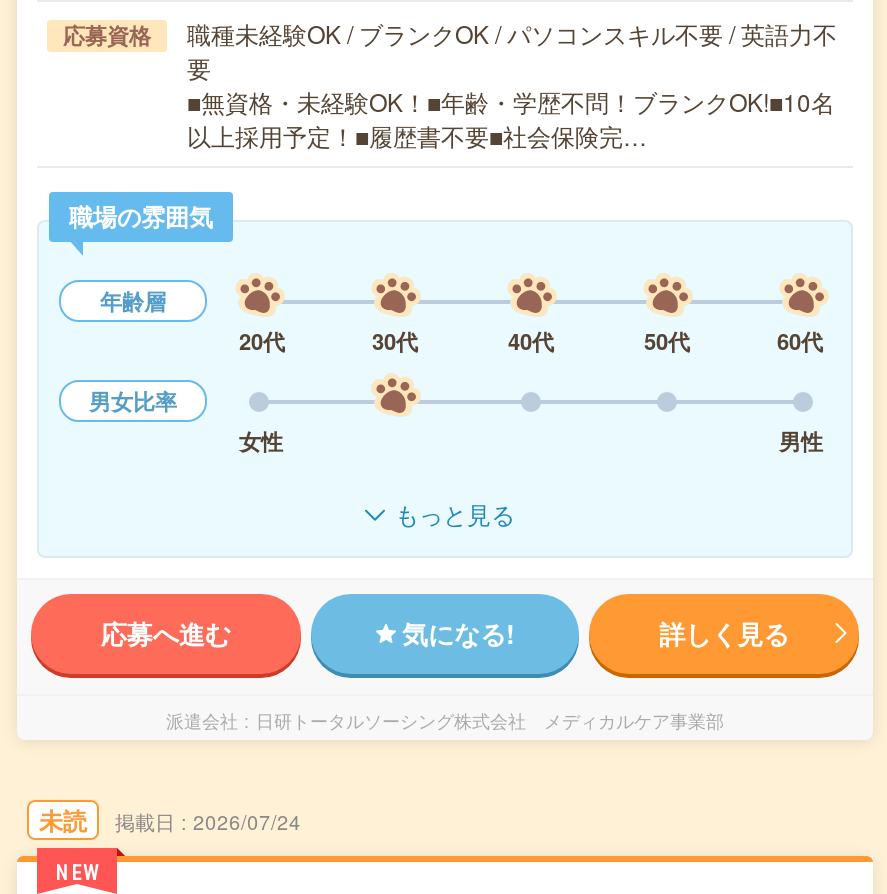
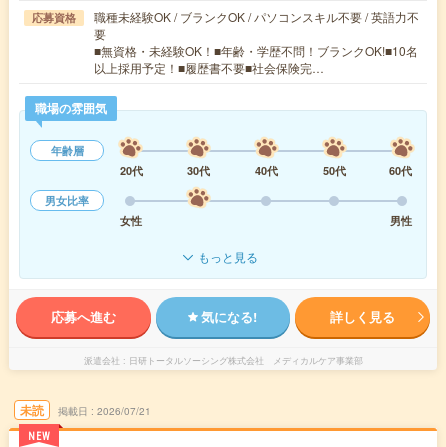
[193,808,301,836] 2026/07/24 -> [97,404,151,418] 2026/07/21

